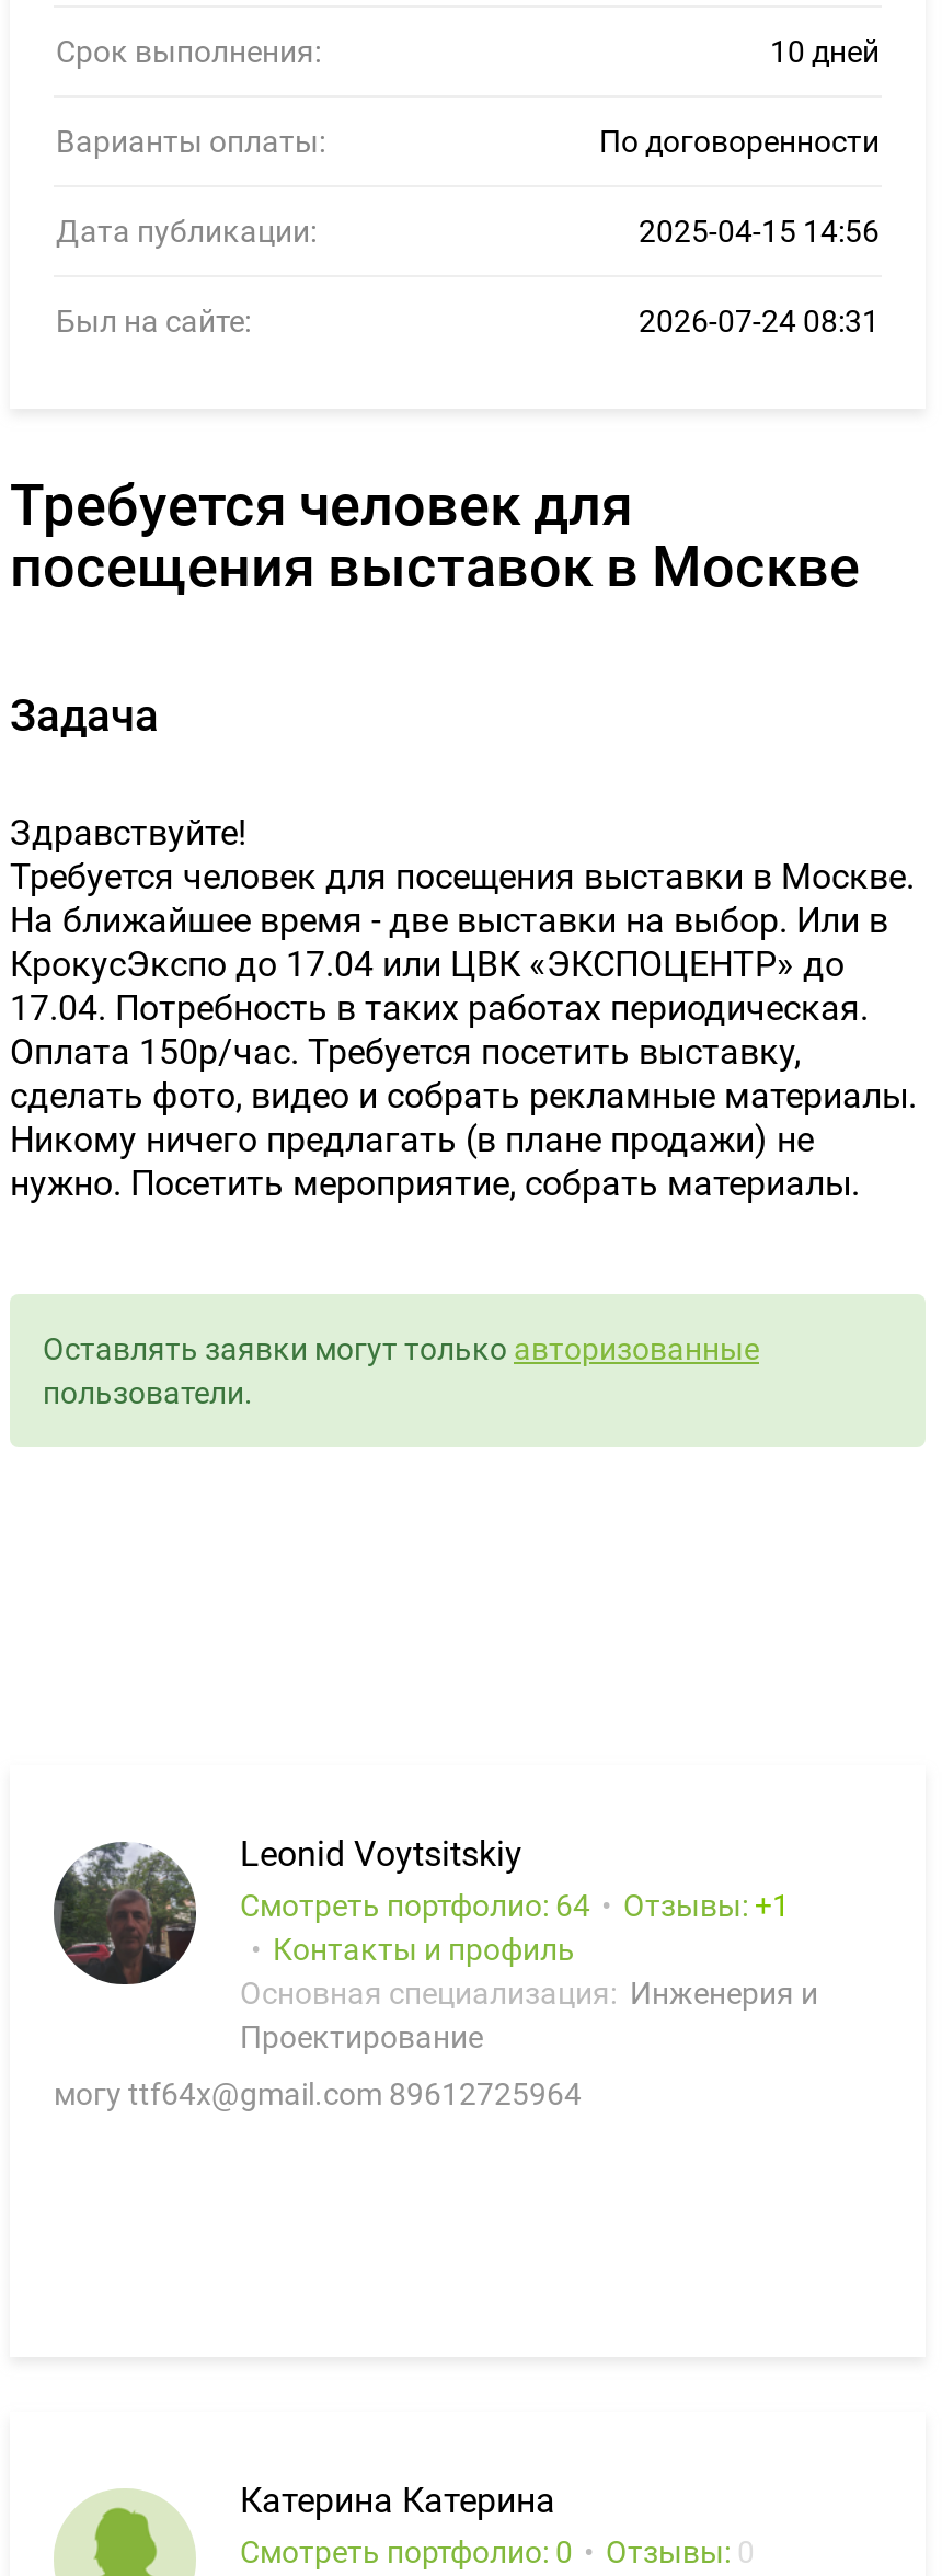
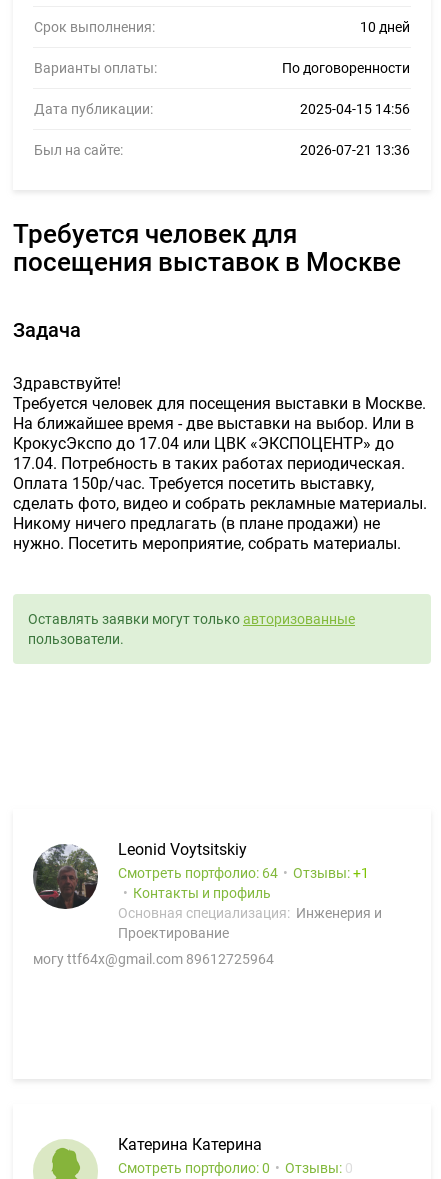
[639,304,880,339] 2026-07-24 08:31 -> [300,142,410,158] 2026-07-21 13:36

